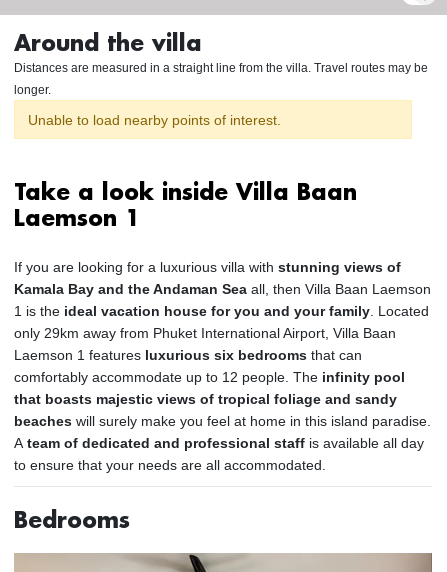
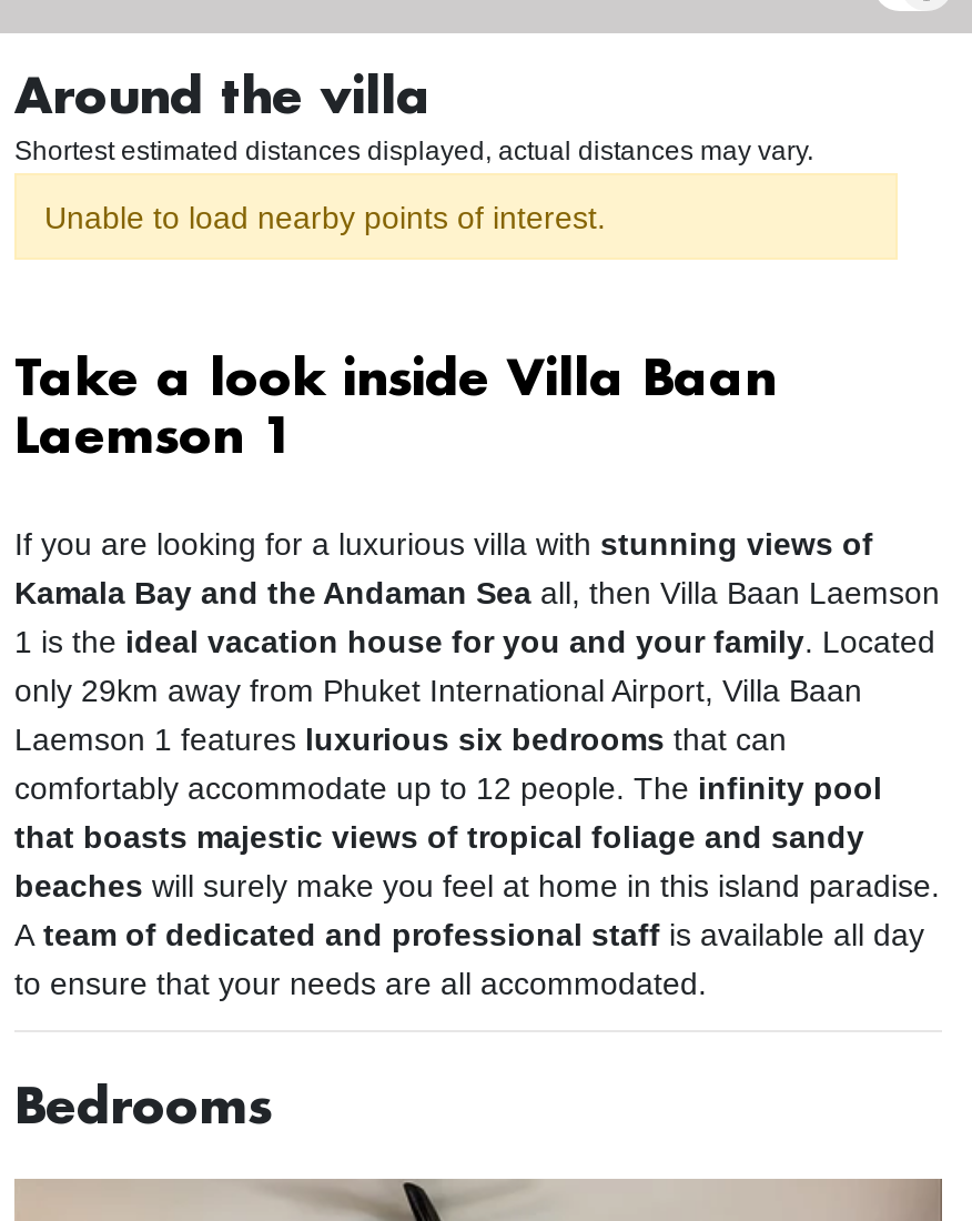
[14,61,428,97] Distances are measured in a straight line from the villa. Travel routes may be | longer. -> [14,136,813,167] Shortest estimated distances displayed, actual distances may vary.

